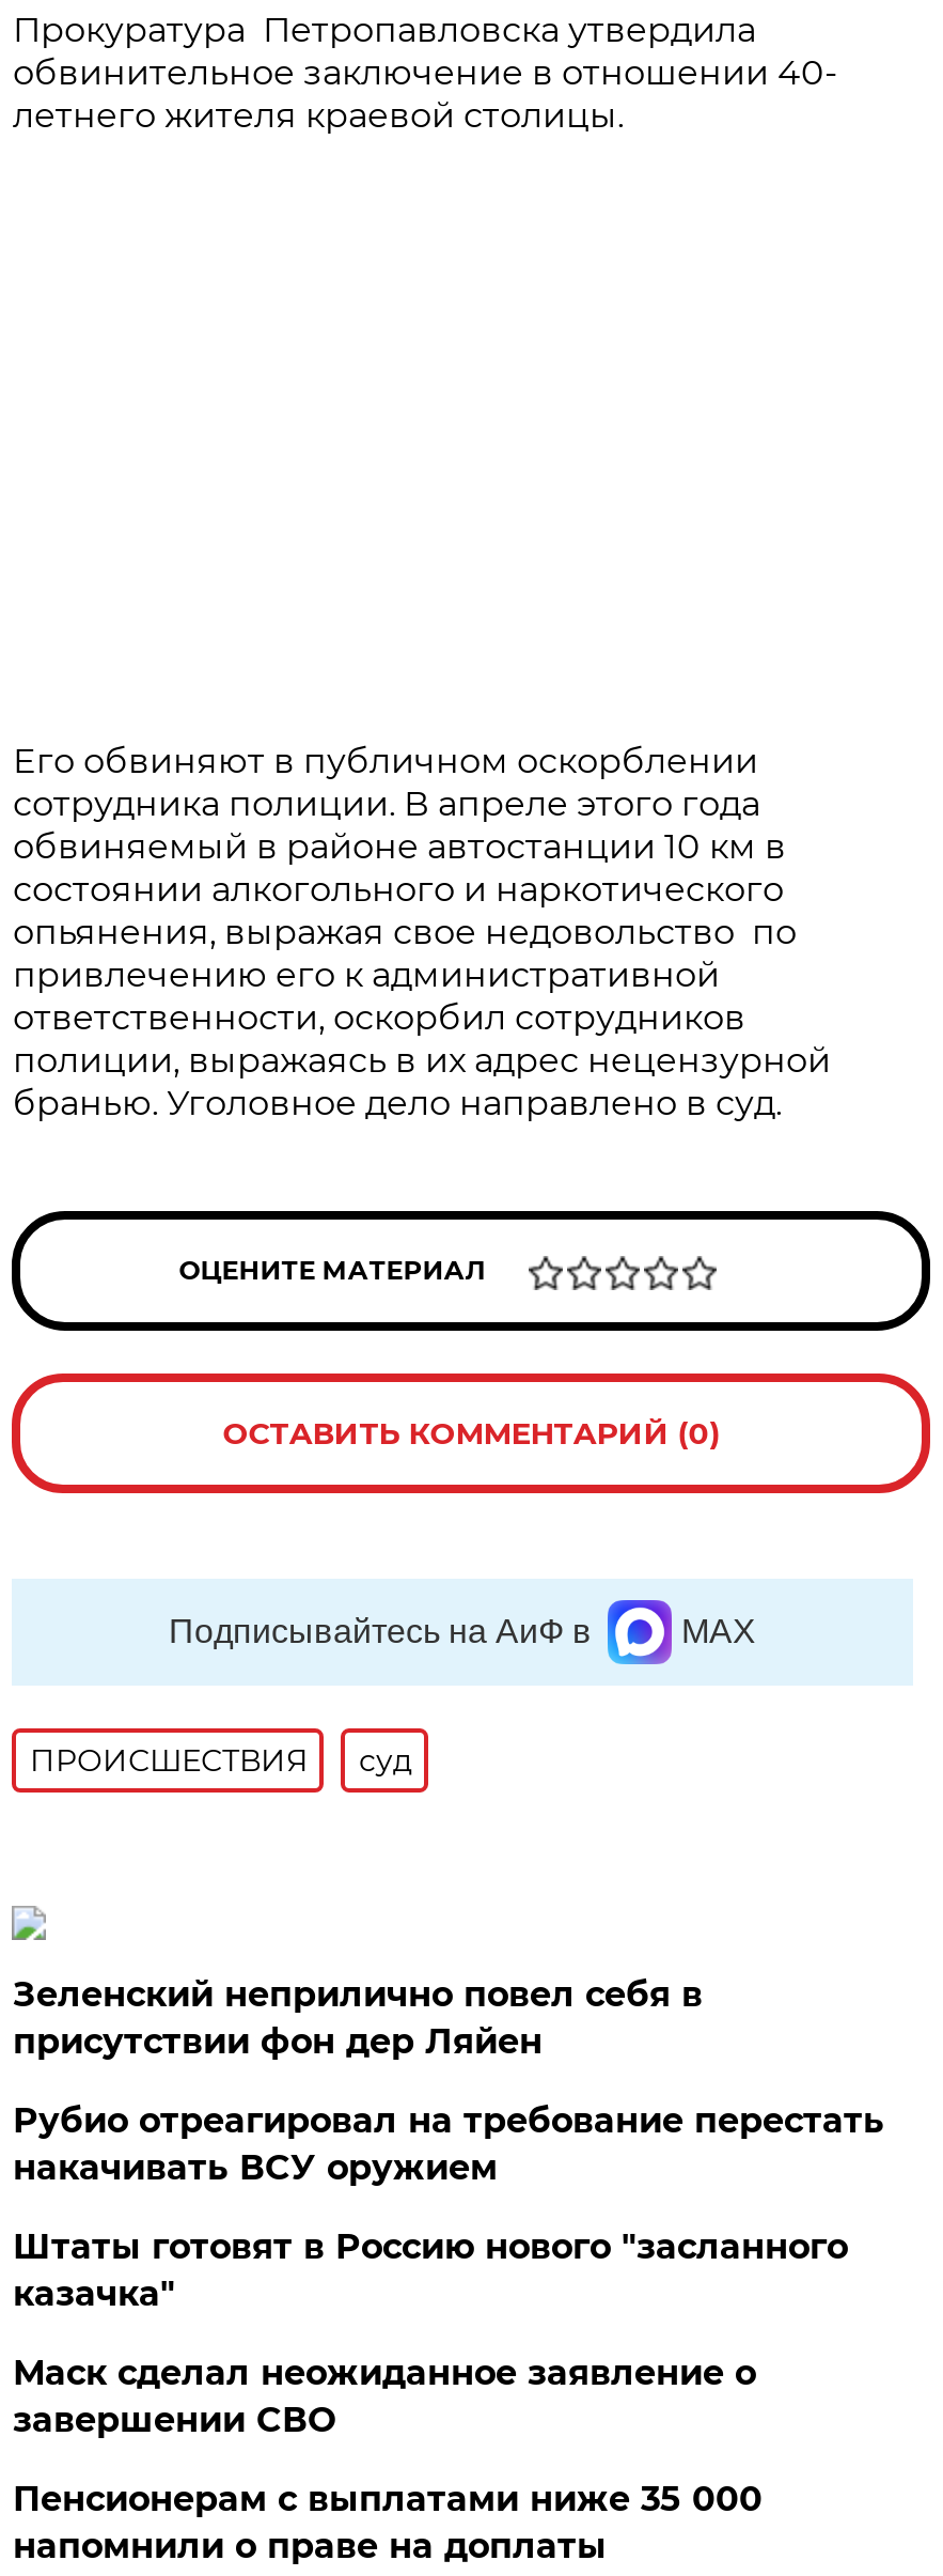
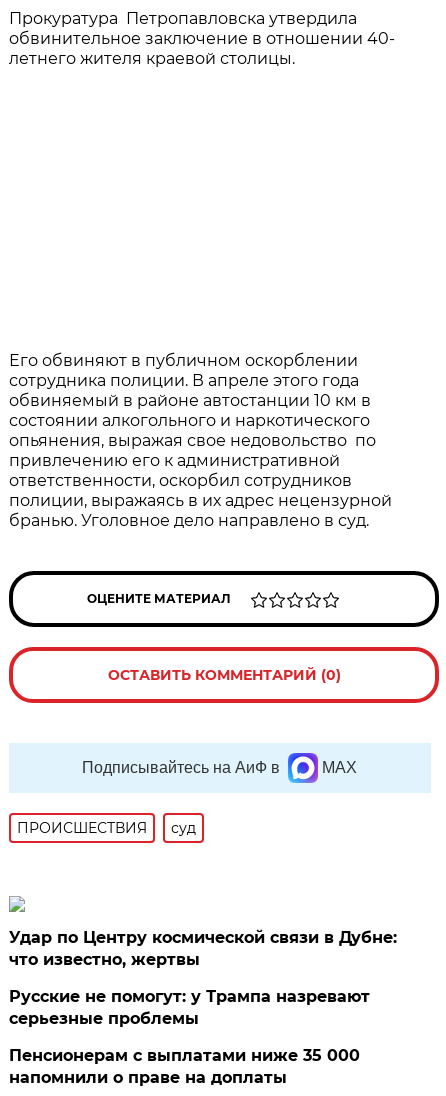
[13,1974,884,2440] Зеленский неприлично повел cебя в | присутствии фон дер Ляйен | Рубио отреагировал на требование перестать | накачивать ВСУ оружием | Штаты готовят в Россию нового "засланного | казачка" | Маск сделал неожиданное заявление о | завершении СВО -> [9,928,397,1028] Удар по Центру космической связи в Дубне: | что известно, жертвы | Русские не помогут: у Трампа назревают | серьезные проблемы

